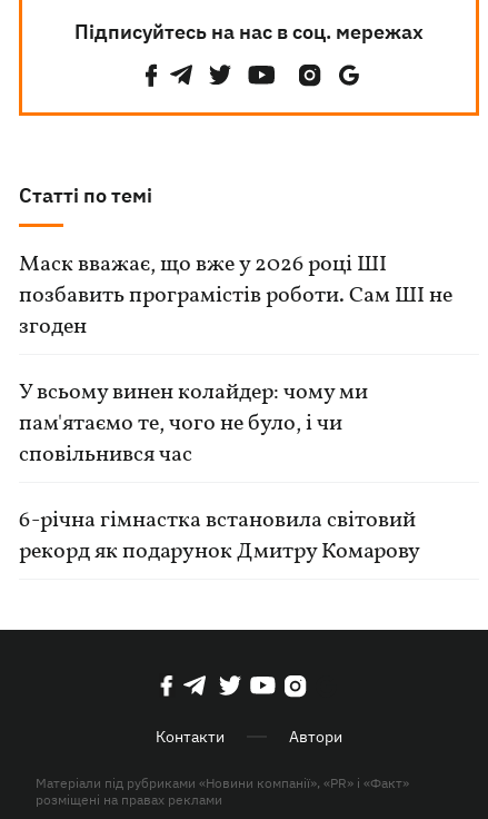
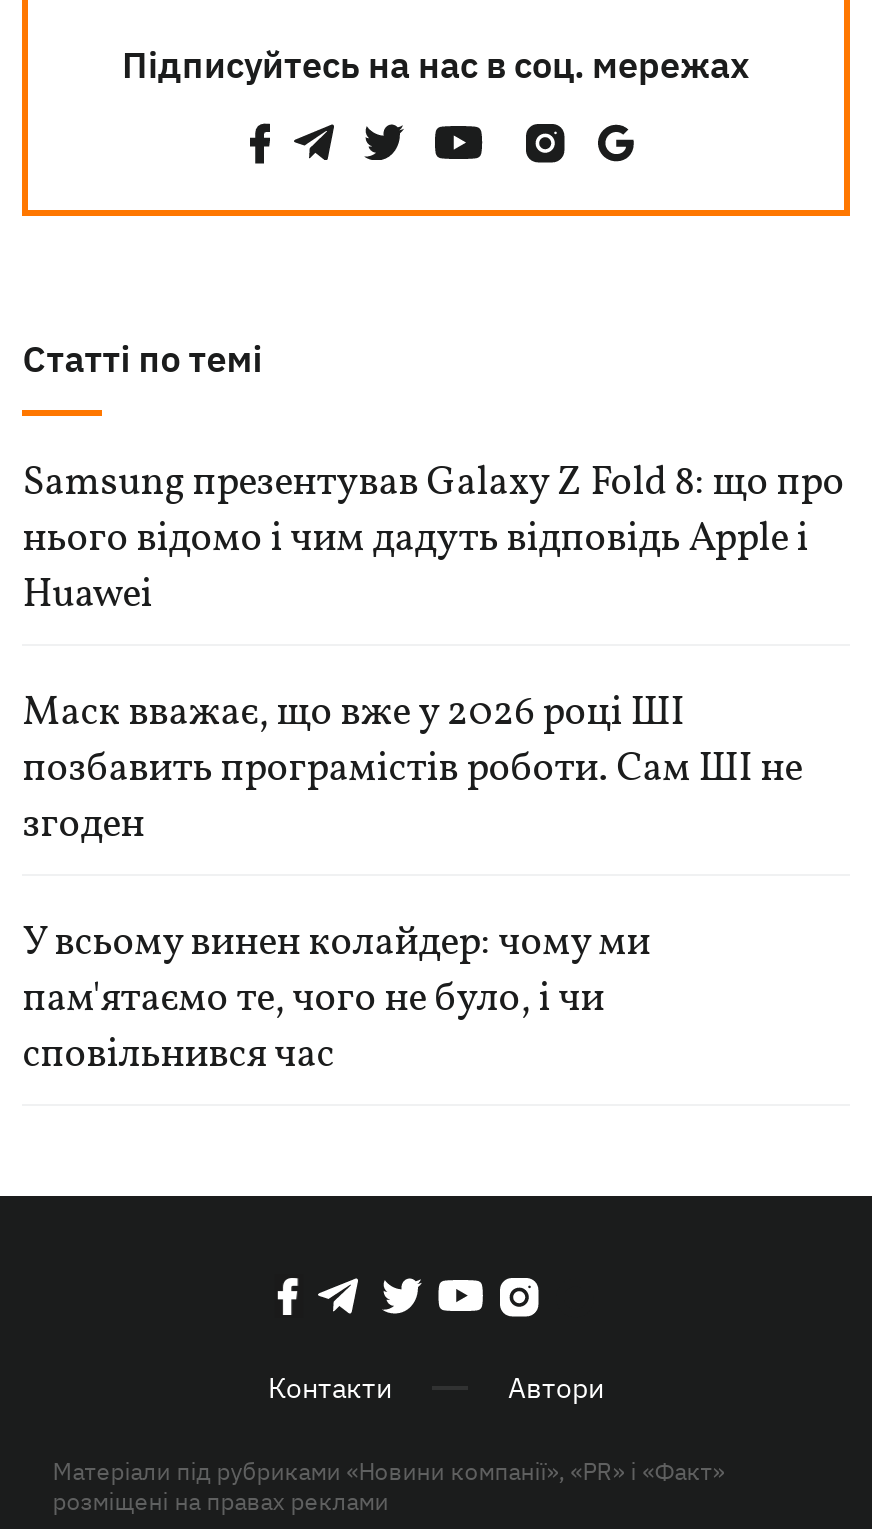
none -> [22,456,844,624] Samsung презентував Galaxy Z Fold 8: що про | нього відомо і чим дадуть відповідь Apple і | Huawei
moved [19,249,453,471] -> [22,686,802,1084]: Маск вважає, що вже у 2026 році ШІ | позбавить програмістів роботи. Сам ШІ не | згоден | У всьому винен колайдер: чому ми | пам'ятаємо те, чого не було, і чи | сповільнився час
[19,505,420,568] 6-річна гімнастка встановила світовий | рекорд як подарунок Дмитру Комарову -> none

